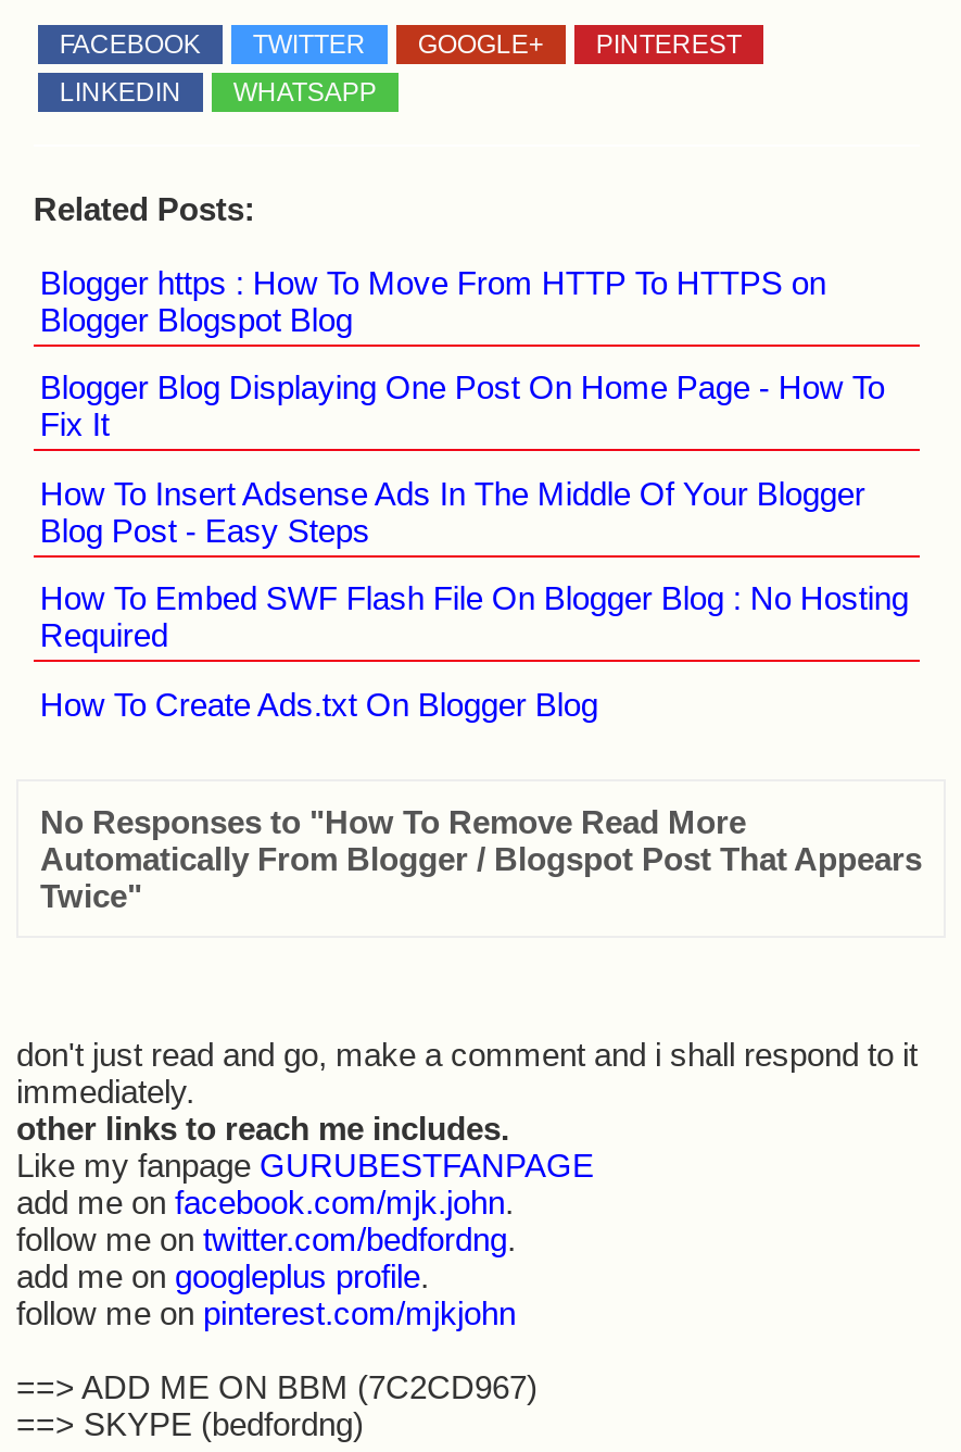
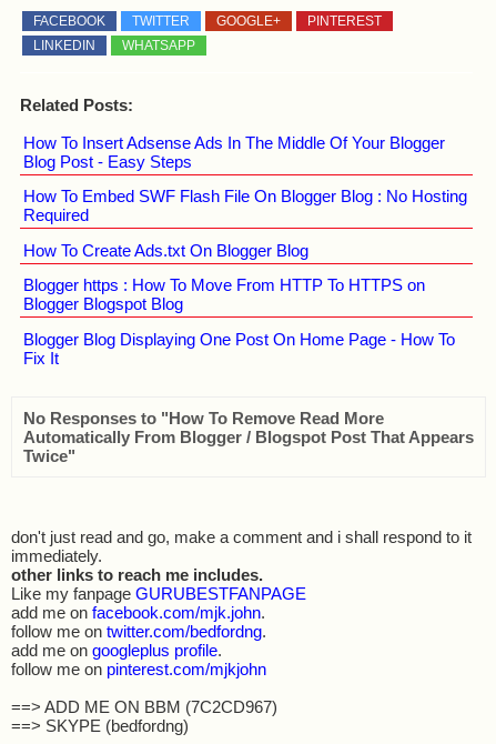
moved [40,263,885,442] -> [23,275,455,367]: Blogger https : How To Move From HTTP To HTTPS on | Blogger Blogspot Blog | Blogger Blog Displaying One Post On Home Page - How To | Fix It
moved [40,474,909,722] -> [23,133,467,259]: How To Insert Adsense Ads In The Middle Of Your Blogger | Blog Post - Easy Steps | How To Embed SWF Flash File On Blogger Blog : No Hosting | Required | How To Create Ads.txt On Blogger Blog

